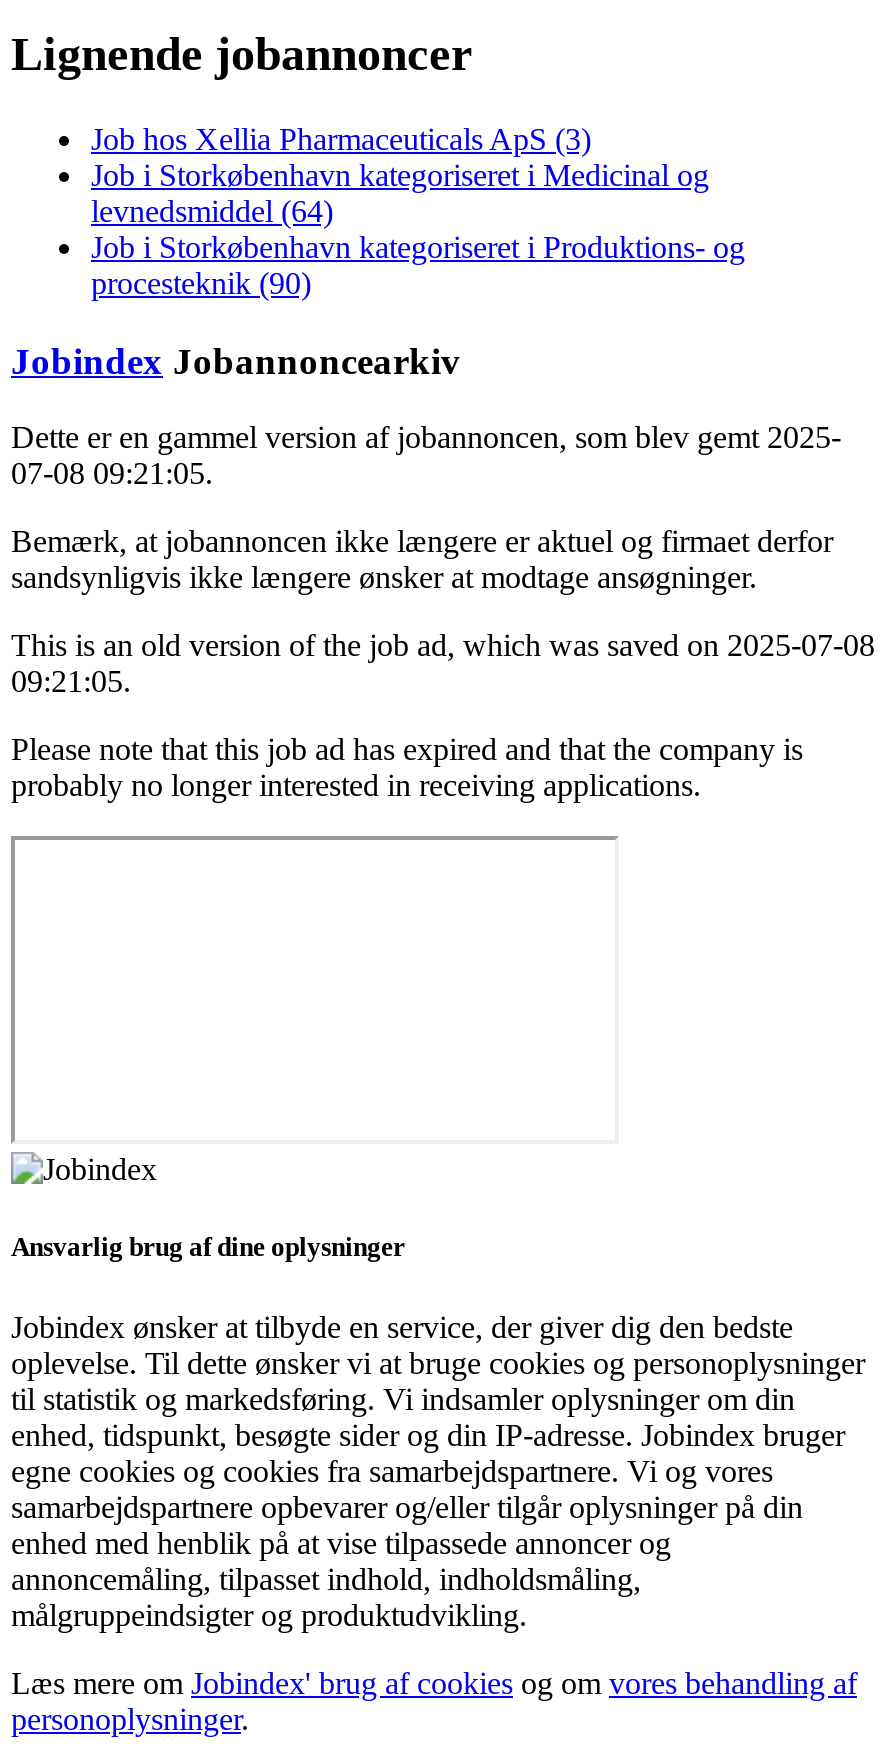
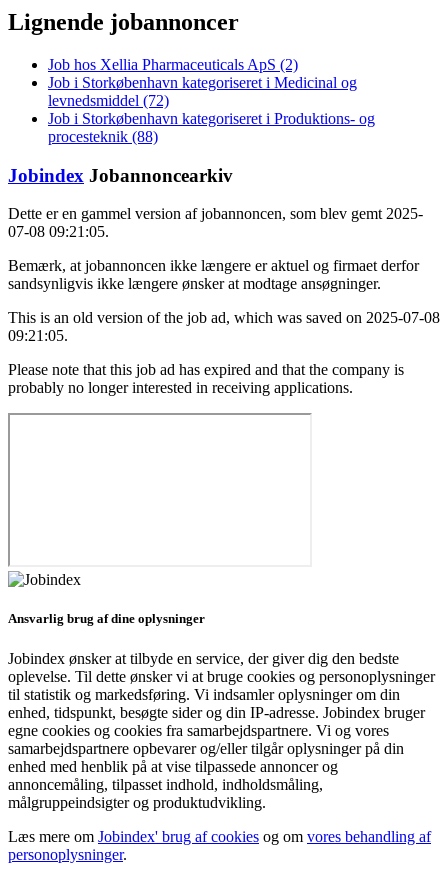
[91,122,591,156] Job hos Xellia Pharmaceuticals ApS (3) -> [48,56,298,73] Job hos Xellia Pharmaceuticals ApS (2)
[91,194,333,228] levnedsmiddel (64) -> [48,92,169,109] levnedsmiddel (72)
[91,266,311,300] procesteknik (90) -> [48,128,158,145] procesteknik (88)

